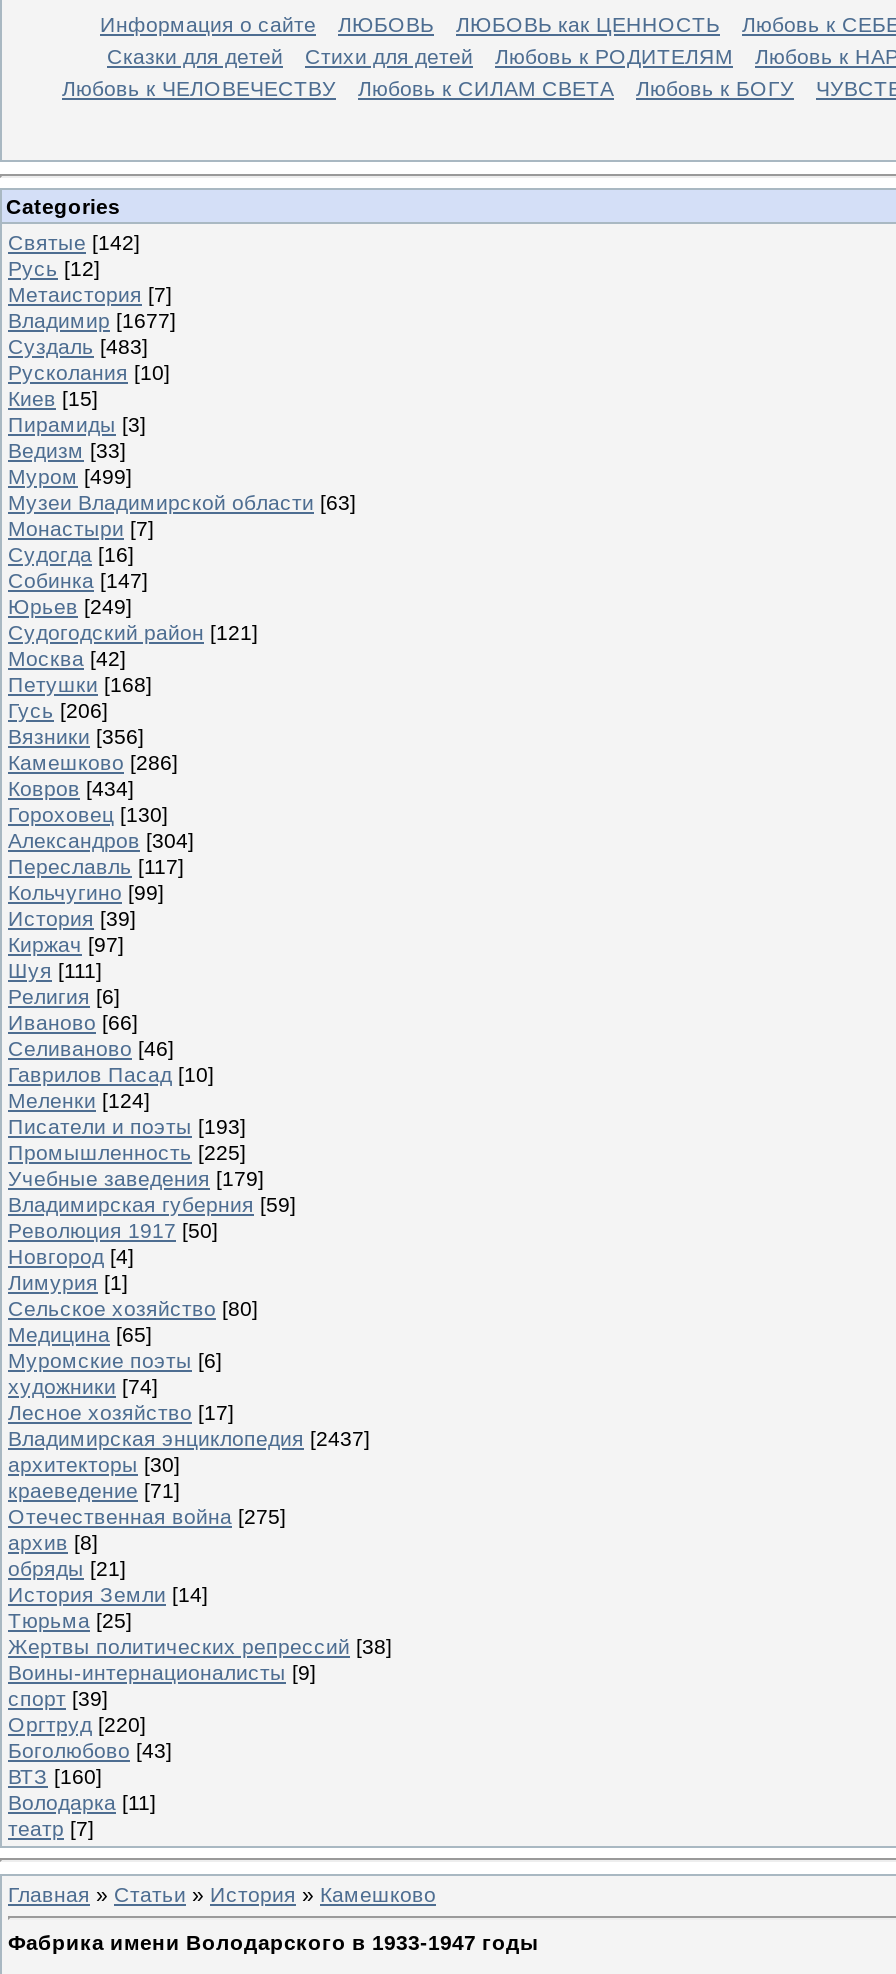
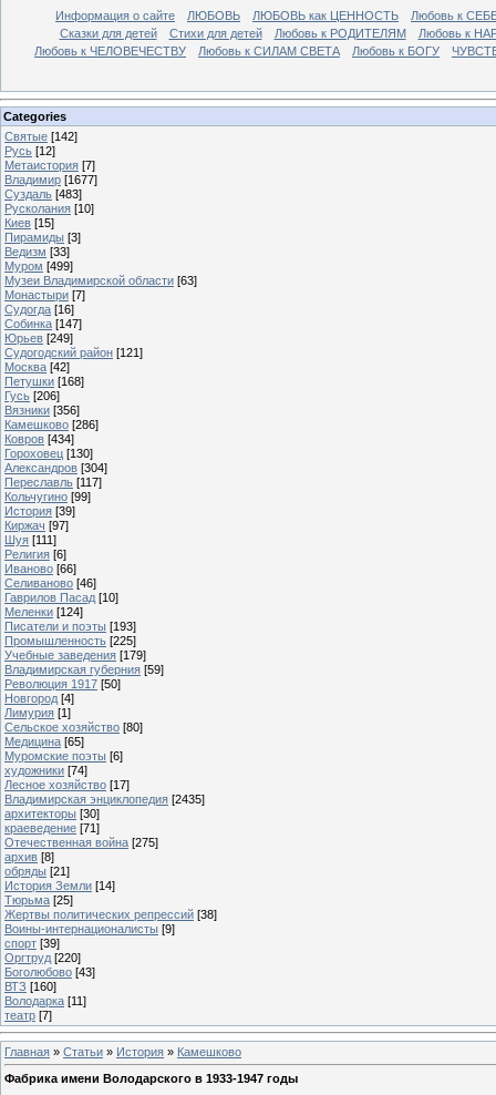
[8,1426,370,1450] Владимирская энциклопедия [2437] -> [4,792,205,806] Владимирская энциклопедия [2435]

